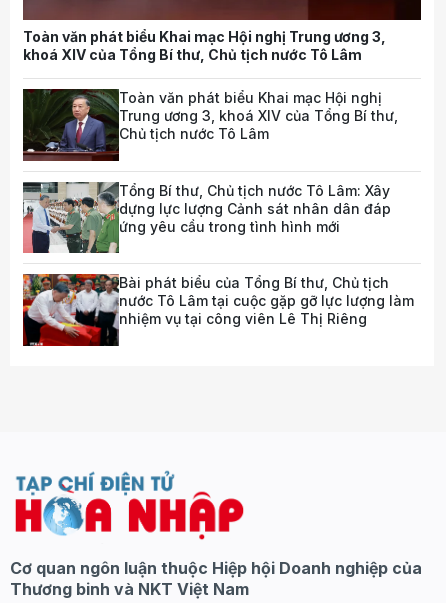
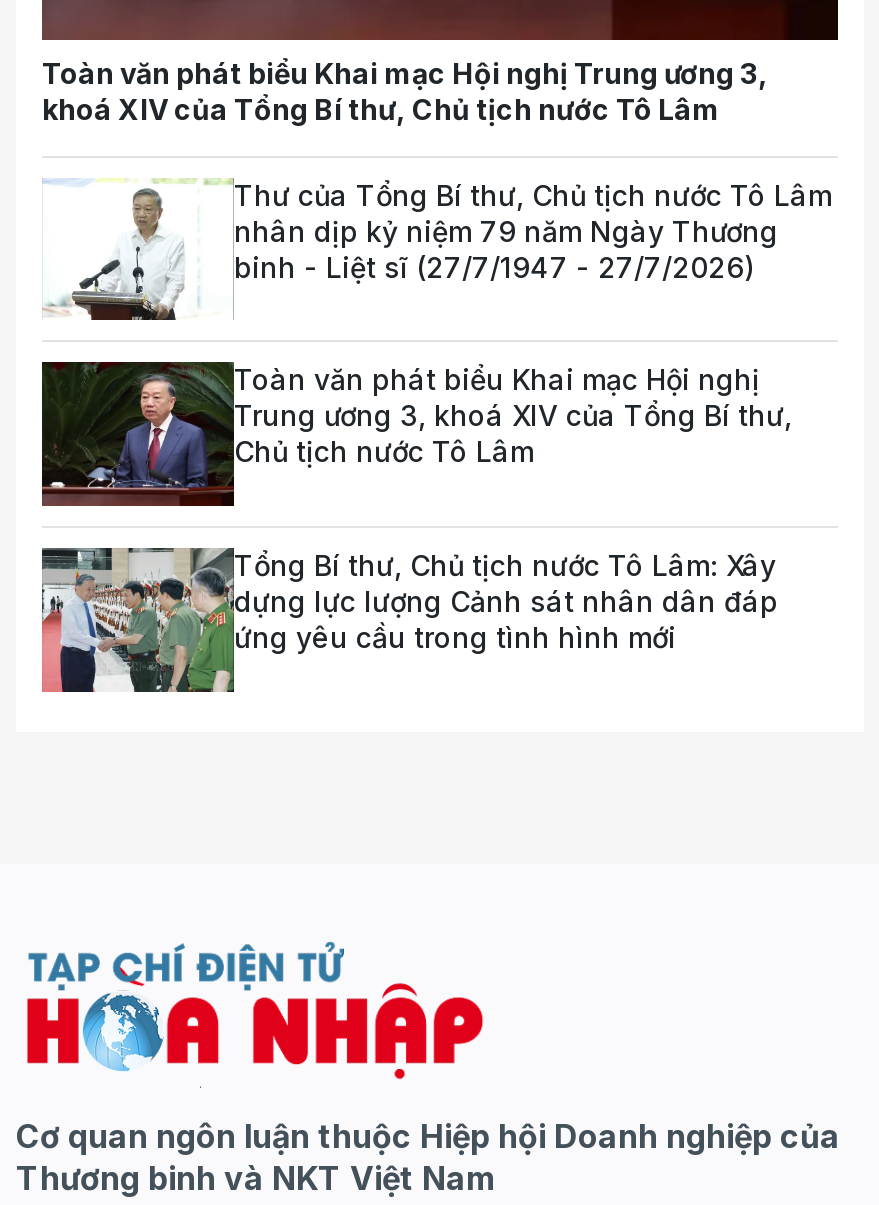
none -> [42,177,832,320] [image] | Thư của Tổng Bí thư, Chủ tịch nước Tô Lâm | nhân dịp kỷ niệm 79 năm Ngày Thương | binh - Liệt sĩ (27/7/1947 - 27/7/2026)
moved [22,86,398,234] -> [40,358,792,655]: [image] | Toàn văn phát biểu Khai mạc Hội nghị | Trung ương 3, khoá XIV của Tổng Bí thư, | Chủ tịch nước Tô Lâm | Tổng Bí thư, Chủ tịch nước Tô Lâm: Xây | dựng lực lượng Cảnh sát nhân dân đáp | ứng yêu cầu trong tình hình mới
[22,273,414,347] [image] | Bài phát biểu của Tổng Bí thư, Chủ tịch | nước Tô Lâm tại cuộc gặp gỡ lực lượng làm | nhiệm vụ tại công viên Lê Thị Riêng -> none

